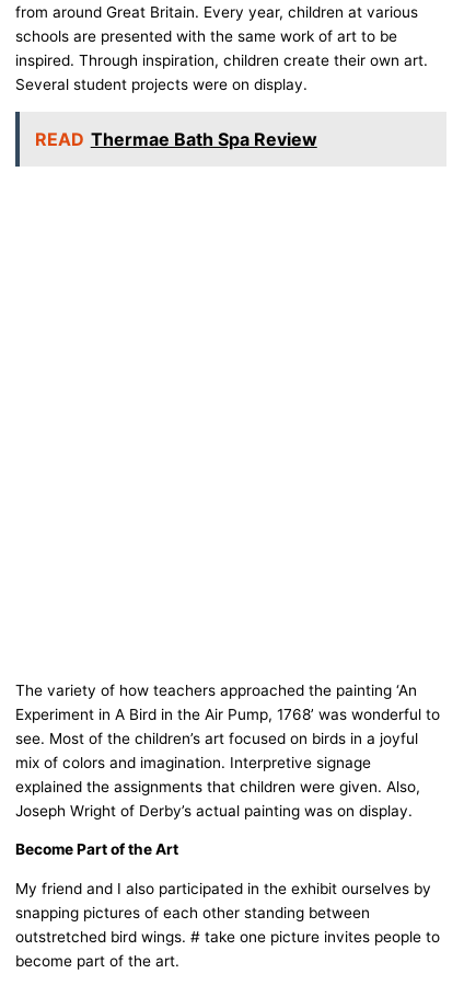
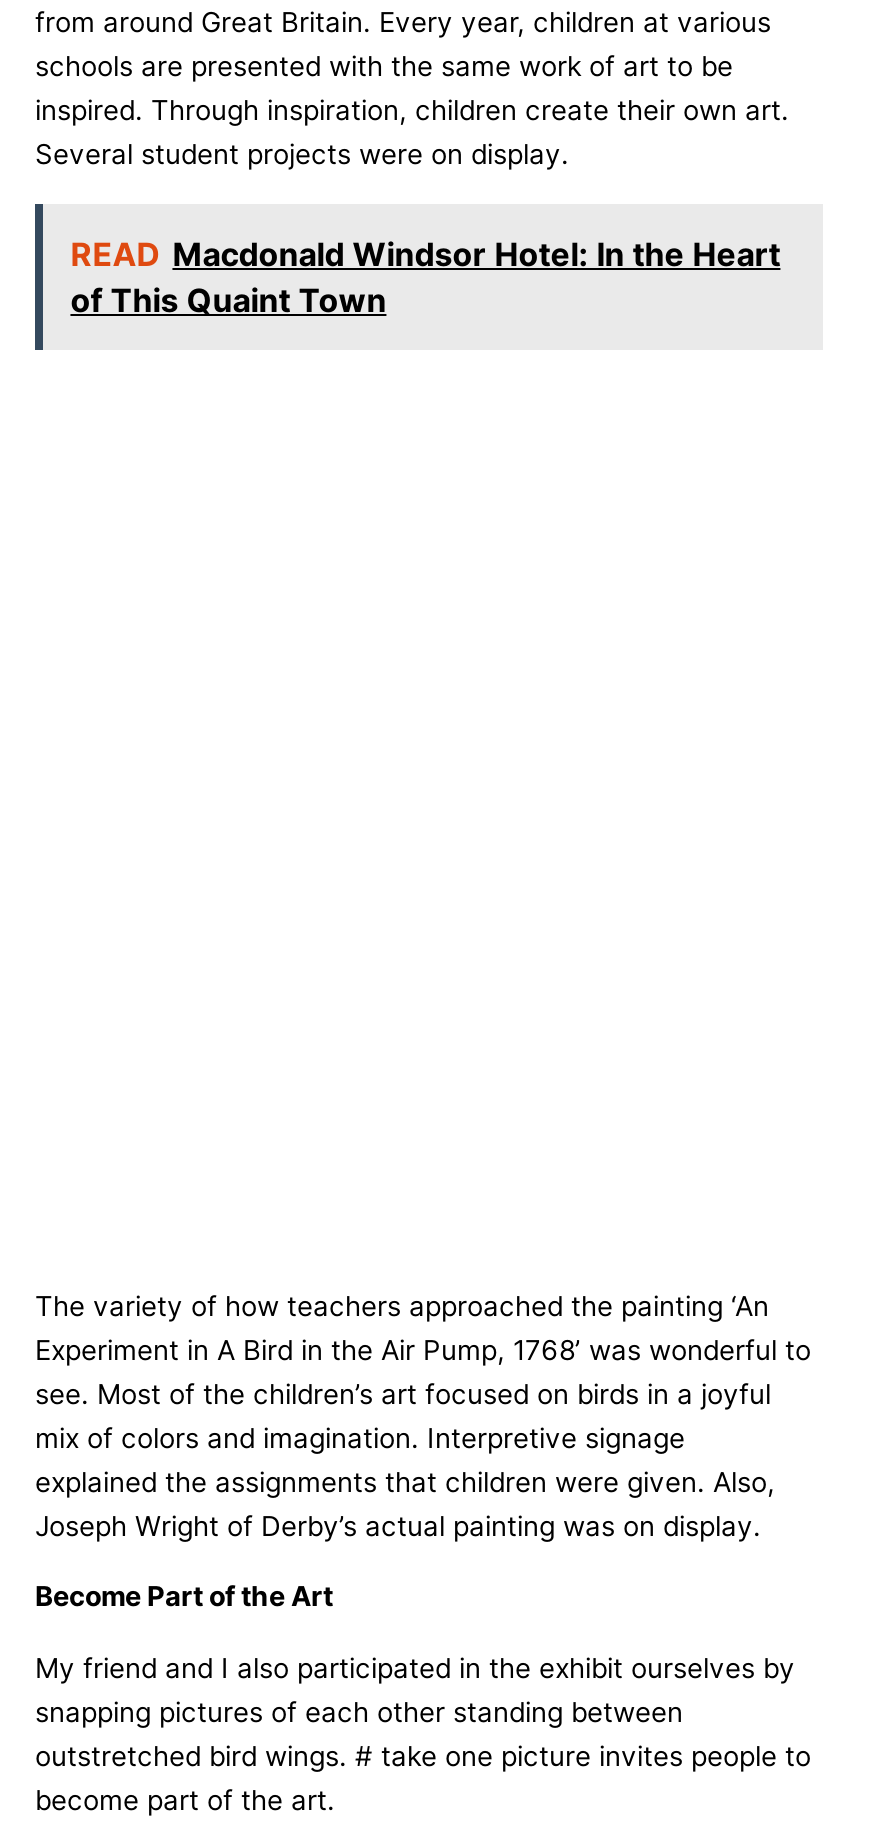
[35,128,317,150] READ Thermae Bath Spa Review -> [70,233,780,319] READ Macdonald Windsor Hotel: In the Heart | of This Quaint Town

